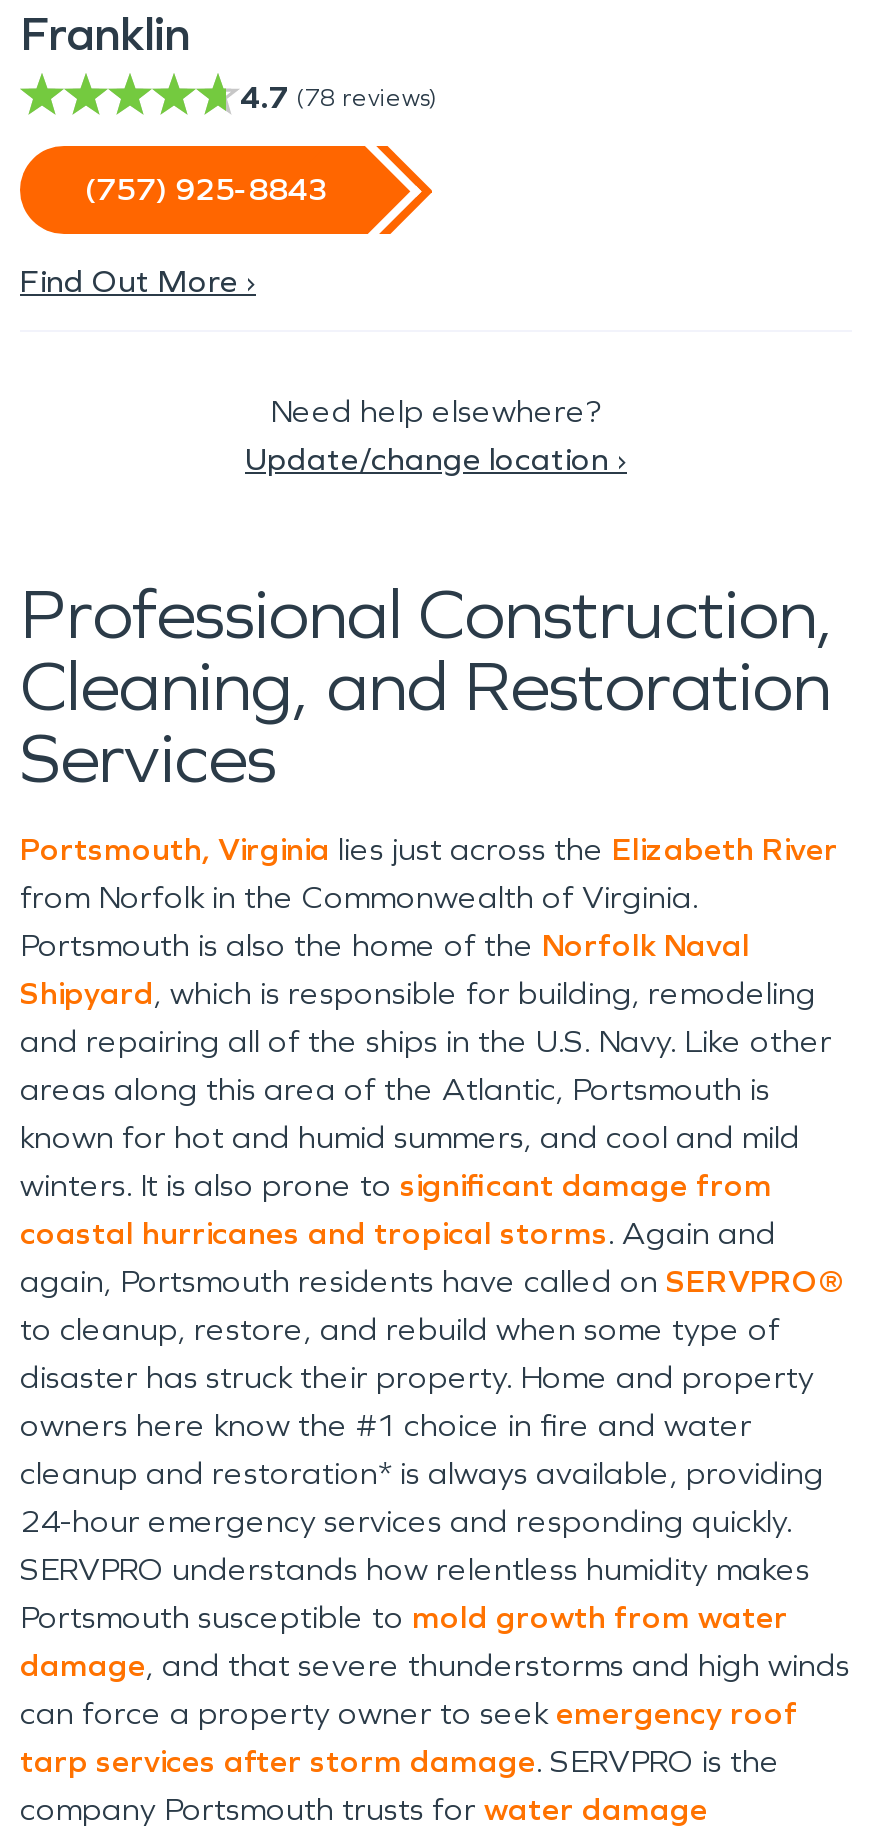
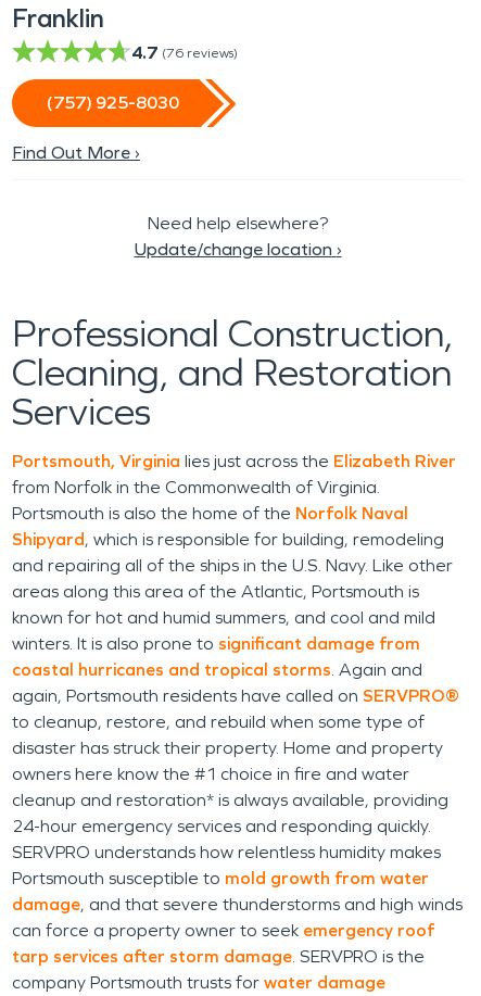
[240,78,436,116] 4.7 (78 reviews) -> [131,42,238,63] 4.7 (76 reviews)
[84,170,327,208] (757) 925-8843 -> [47,92,179,113] (757) 925-8030

